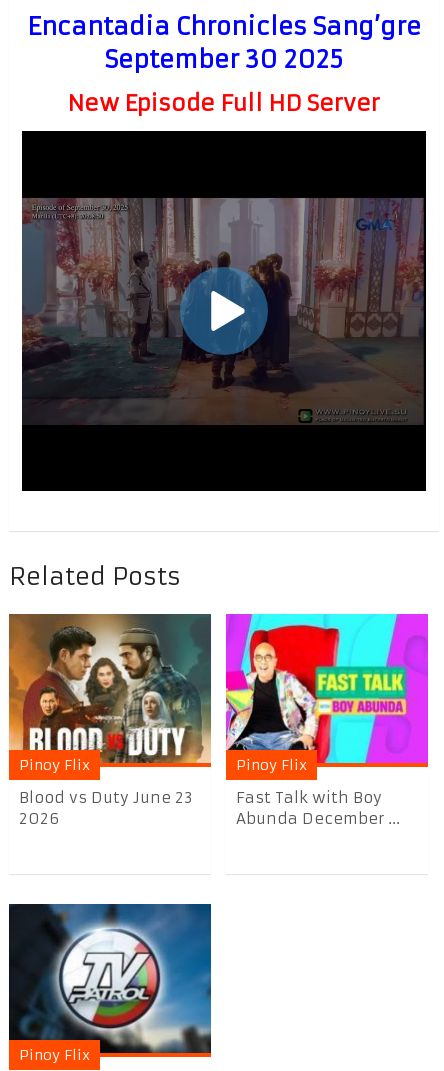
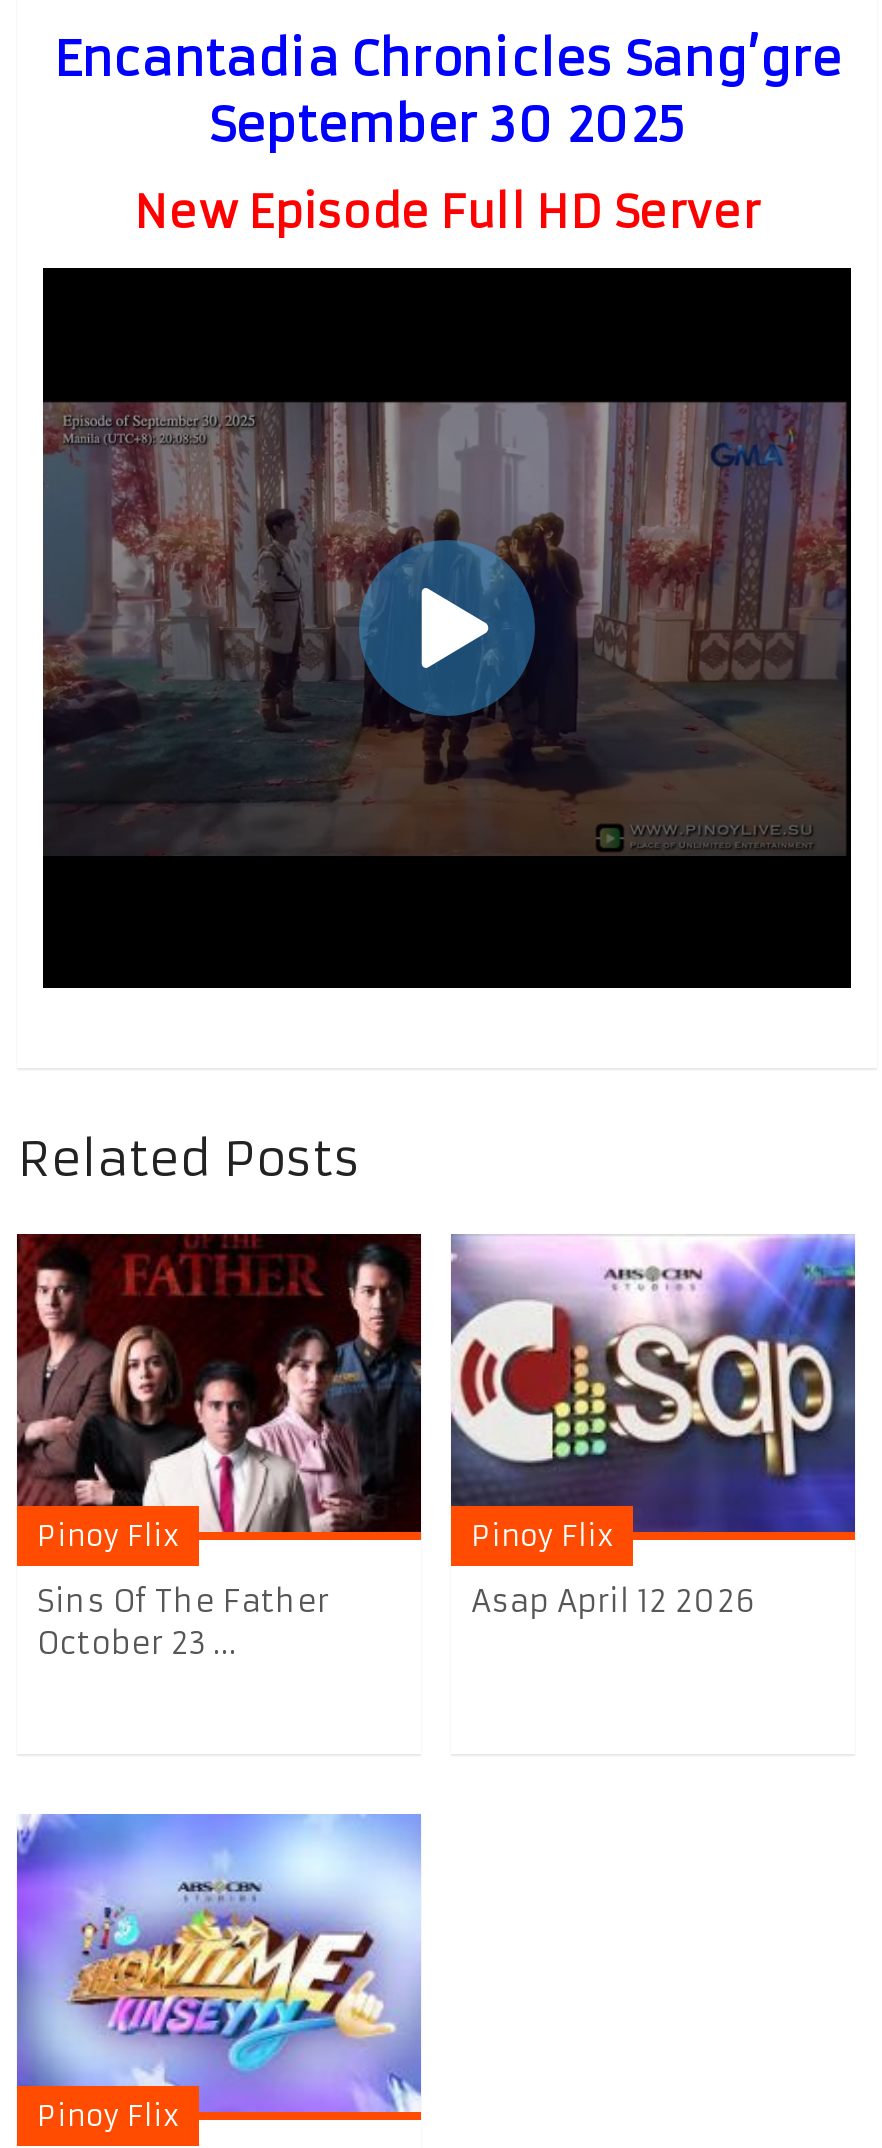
[8,613,212,828] [image] | Blood vs Duty June 23 | 2026 -> [15,1232,423,1662] [image] | Sins Of The Father | October 23 ...
[225,613,429,828] [image] | Fast Talk with Boy | Abunda December ... -> [449,1234,857,1620] [image] | Asap April 12 2026
[8,903,212,1054] [image] -> [15,1812,423,2114] [image]

